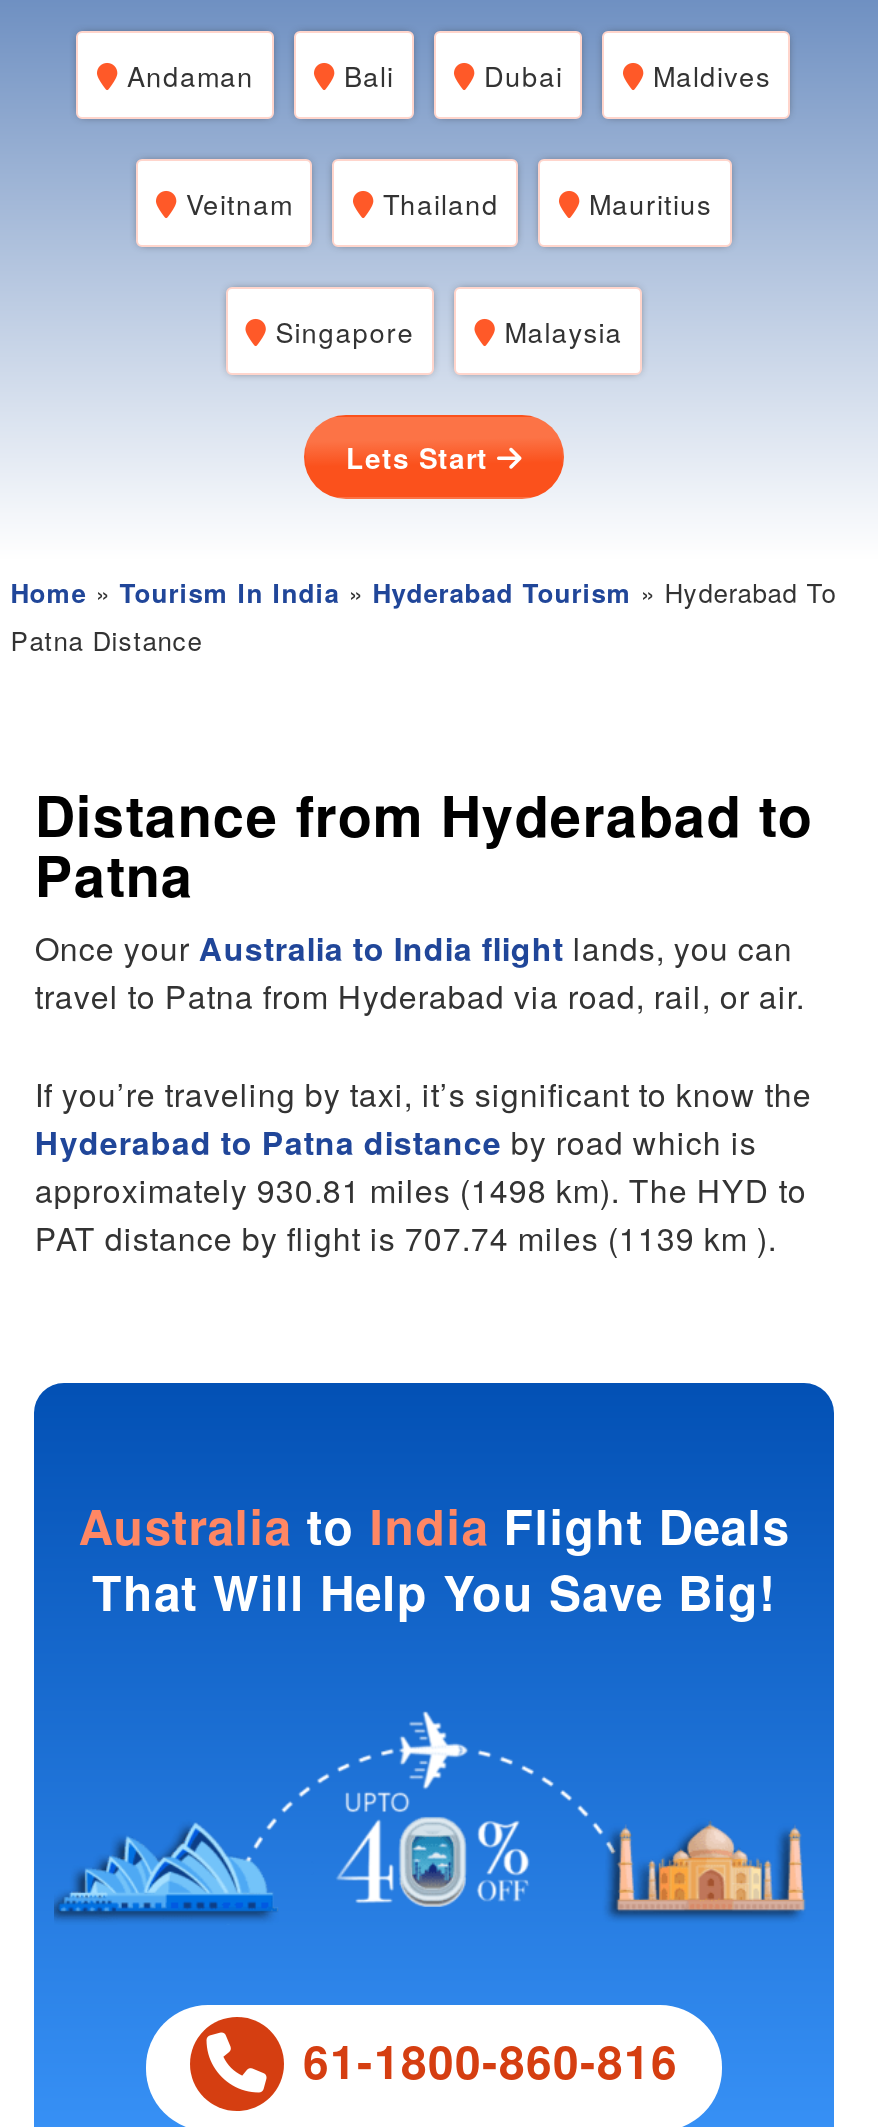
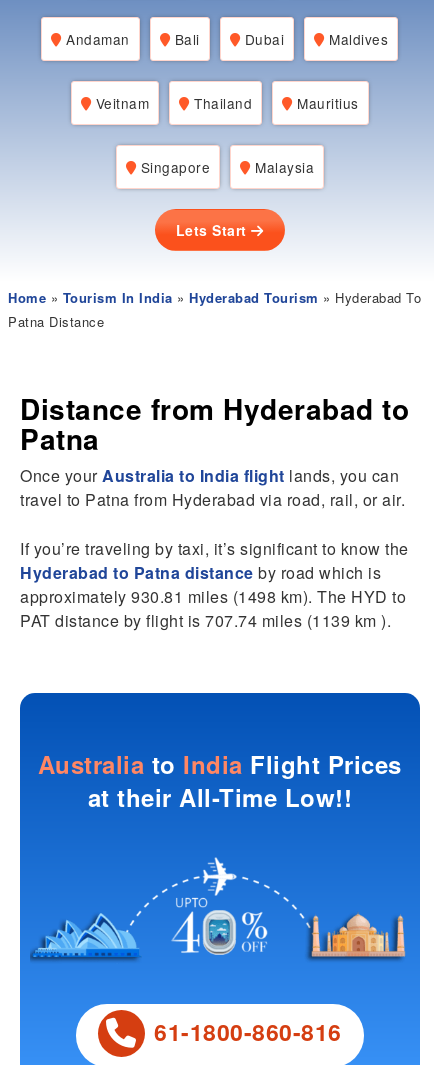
[78,1491,789,1625] Australia to India Flight Deals | That Will Help You Save Big! -> [38,747,402,814] Australia to India Flight Prices | at their All-Time Low!!

